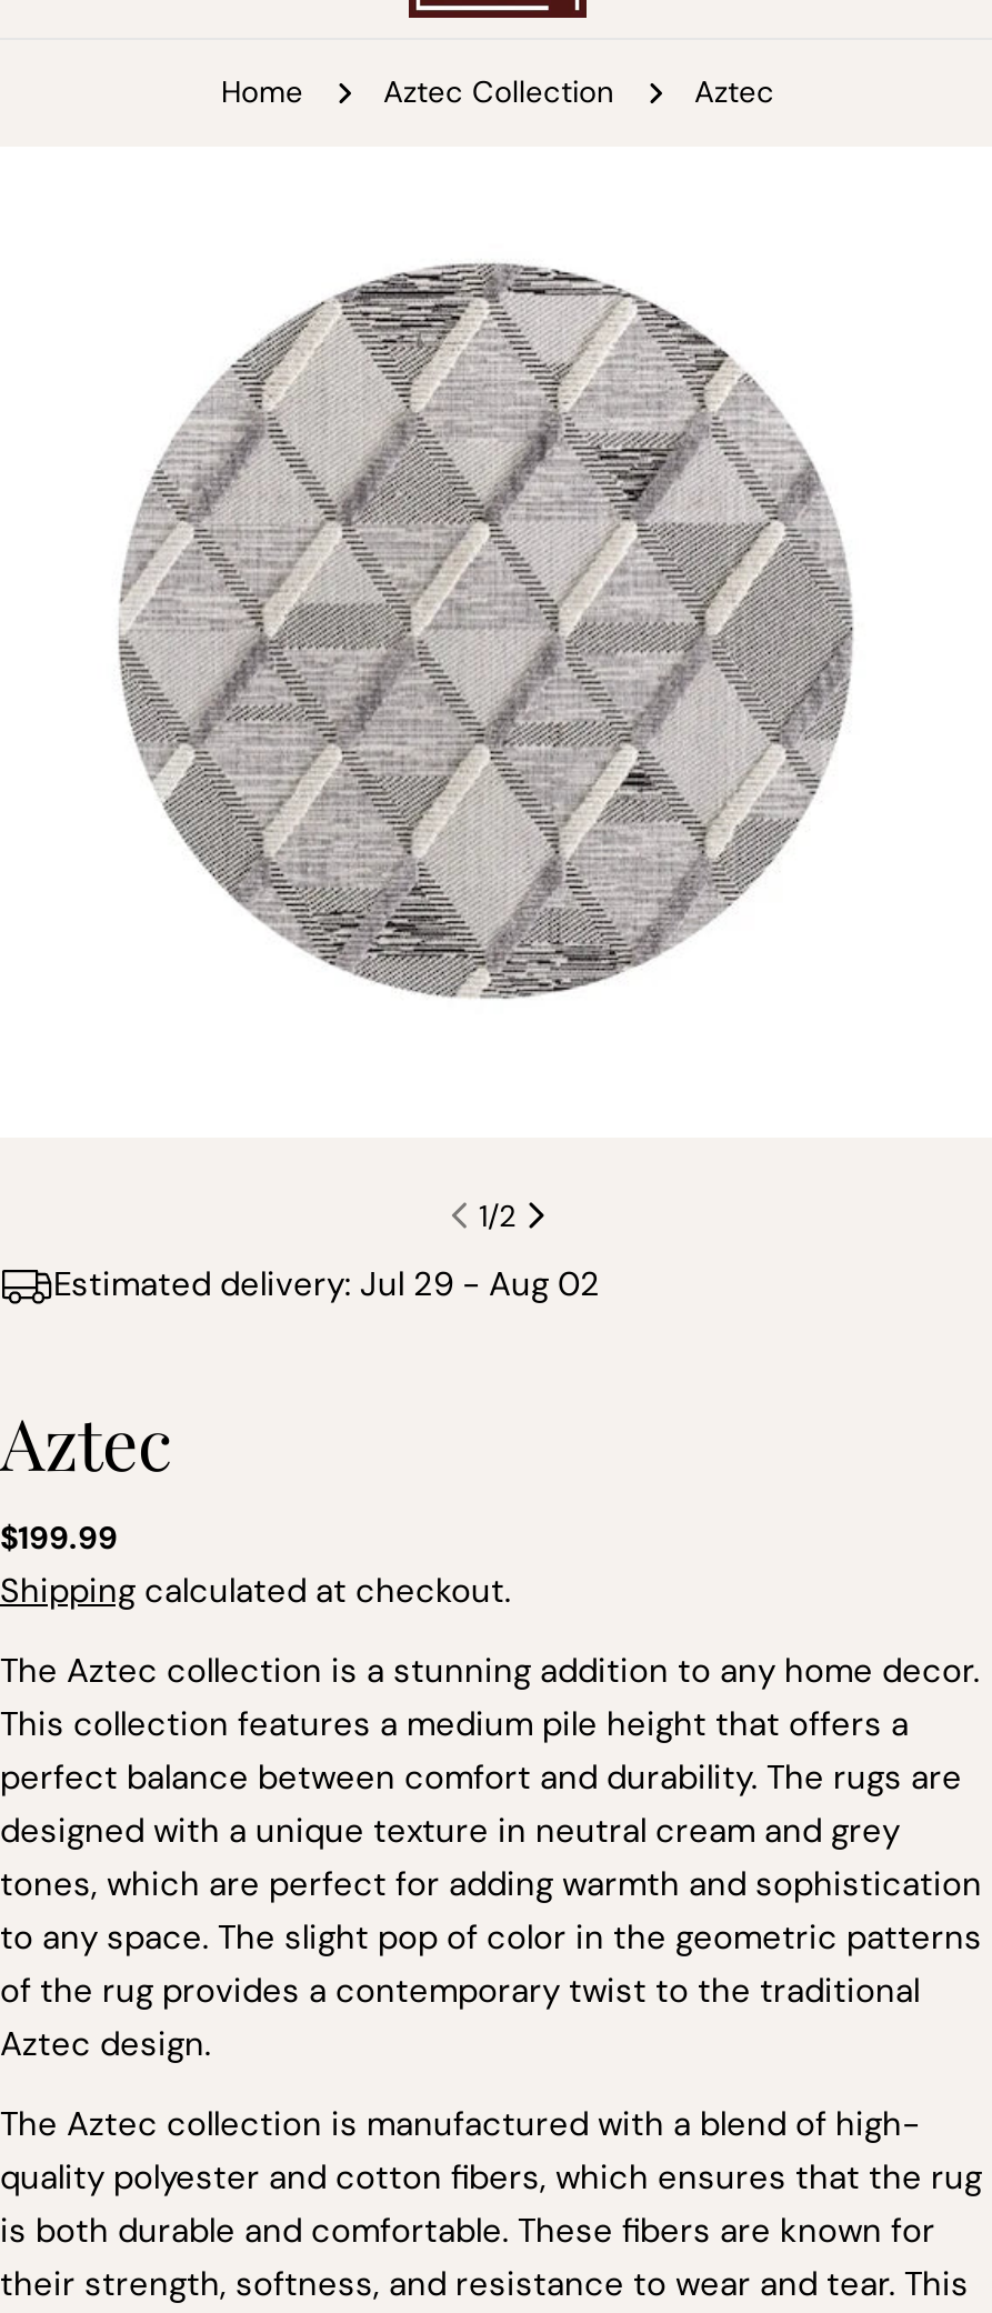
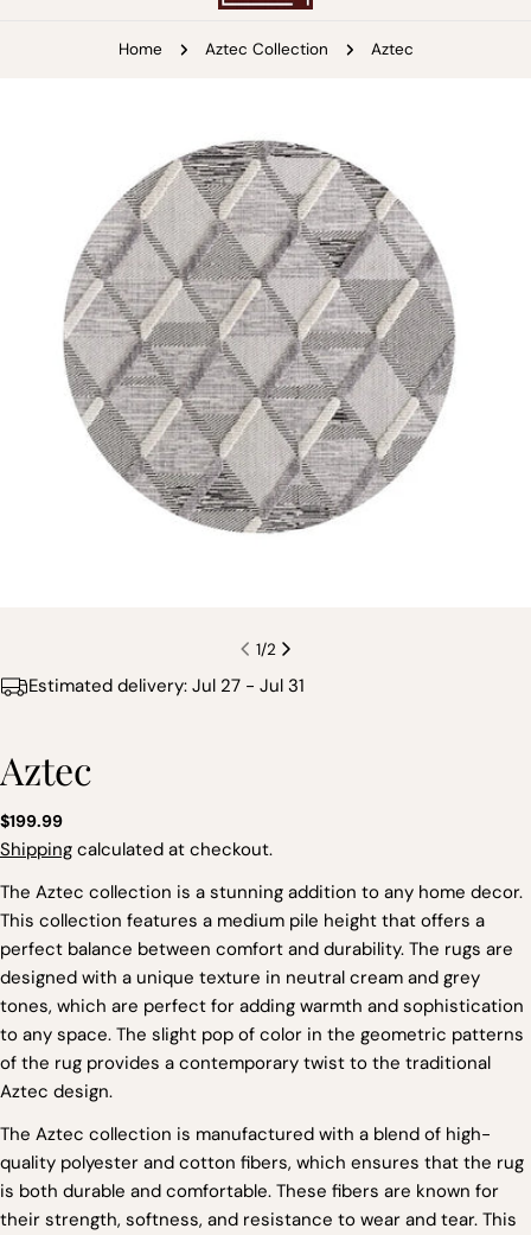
[53,1262,600,1307] Estimated delivery: Jul 29 - Aug 02 -> [28,674,305,698] Estimated delivery: Jul 27 - Jul 31

